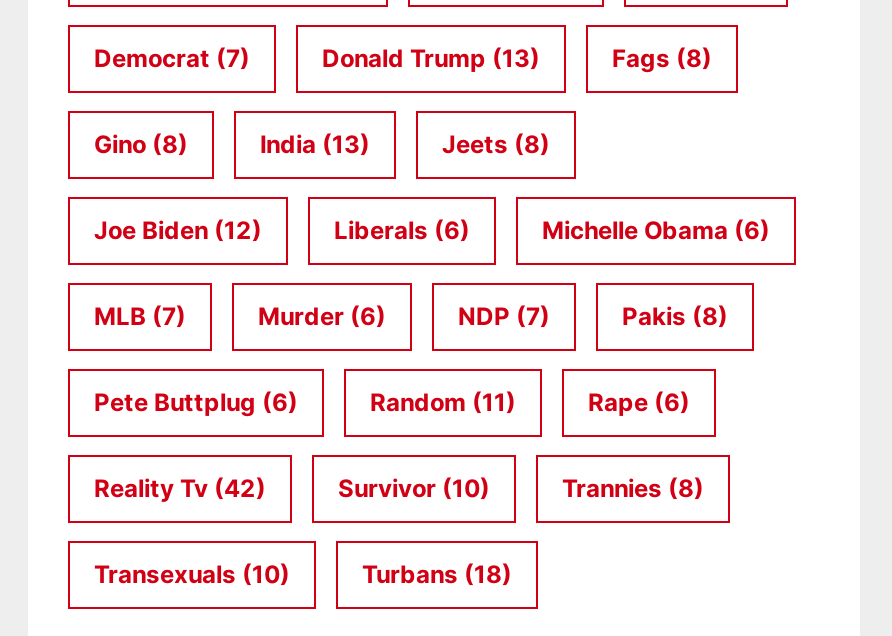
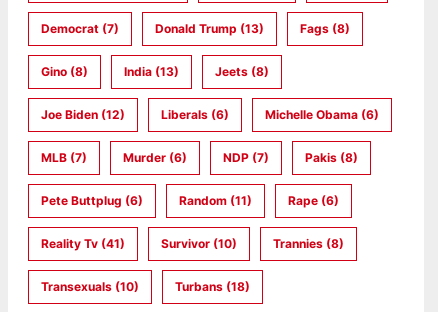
[94,472,266,502] Reality Tv (42) -> [41,236,125,251] Reality Tv (41)

